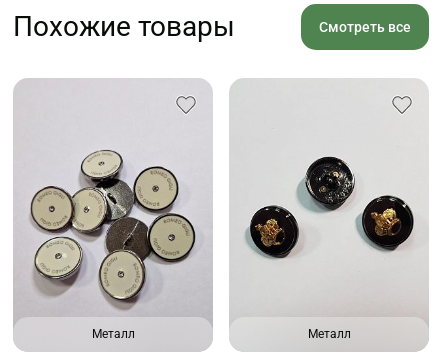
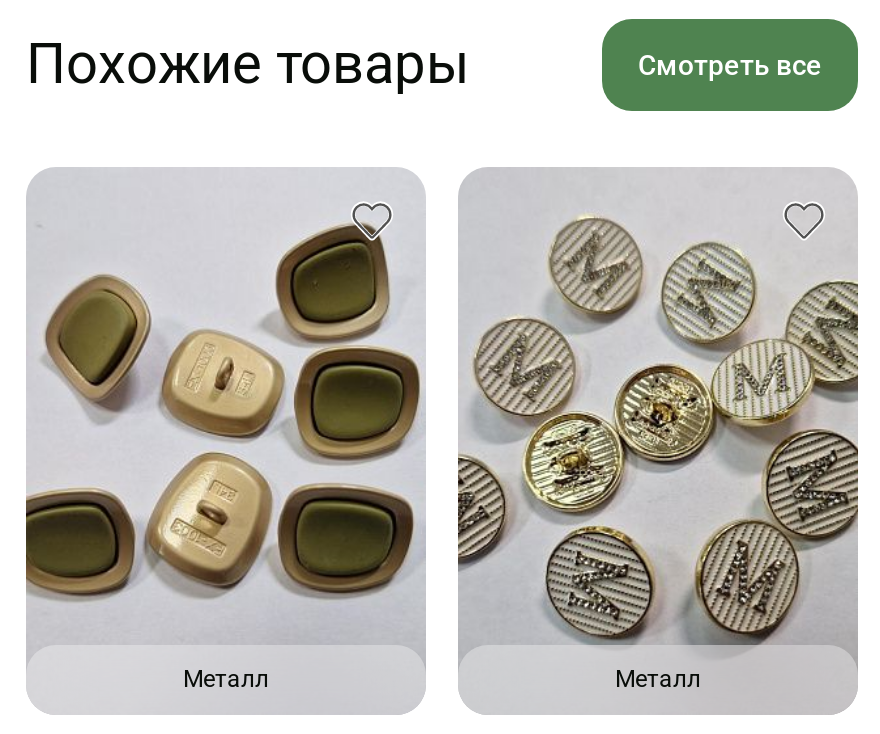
[13,107,210,311] [image] -> [24,223,422,631] [image]
[229,103,429,322] [image] -> [456,215,860,659] [image]

